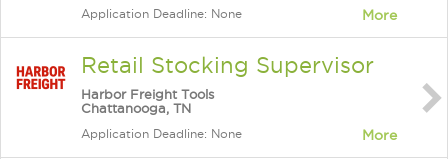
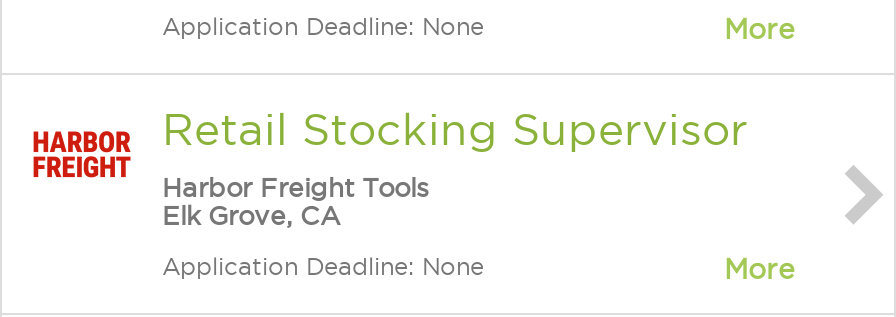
[81,101,191,115] Chattanooga, TN -> [162,201,340,229] Elk Grove, CA

